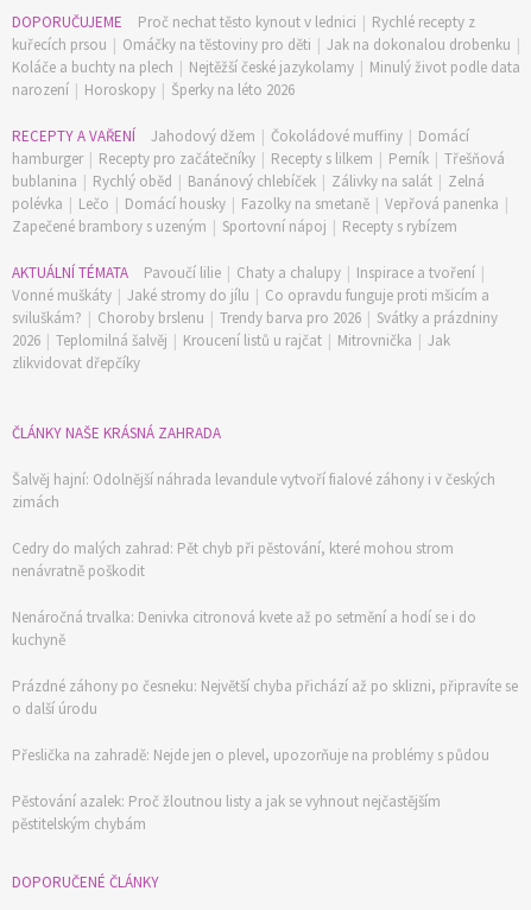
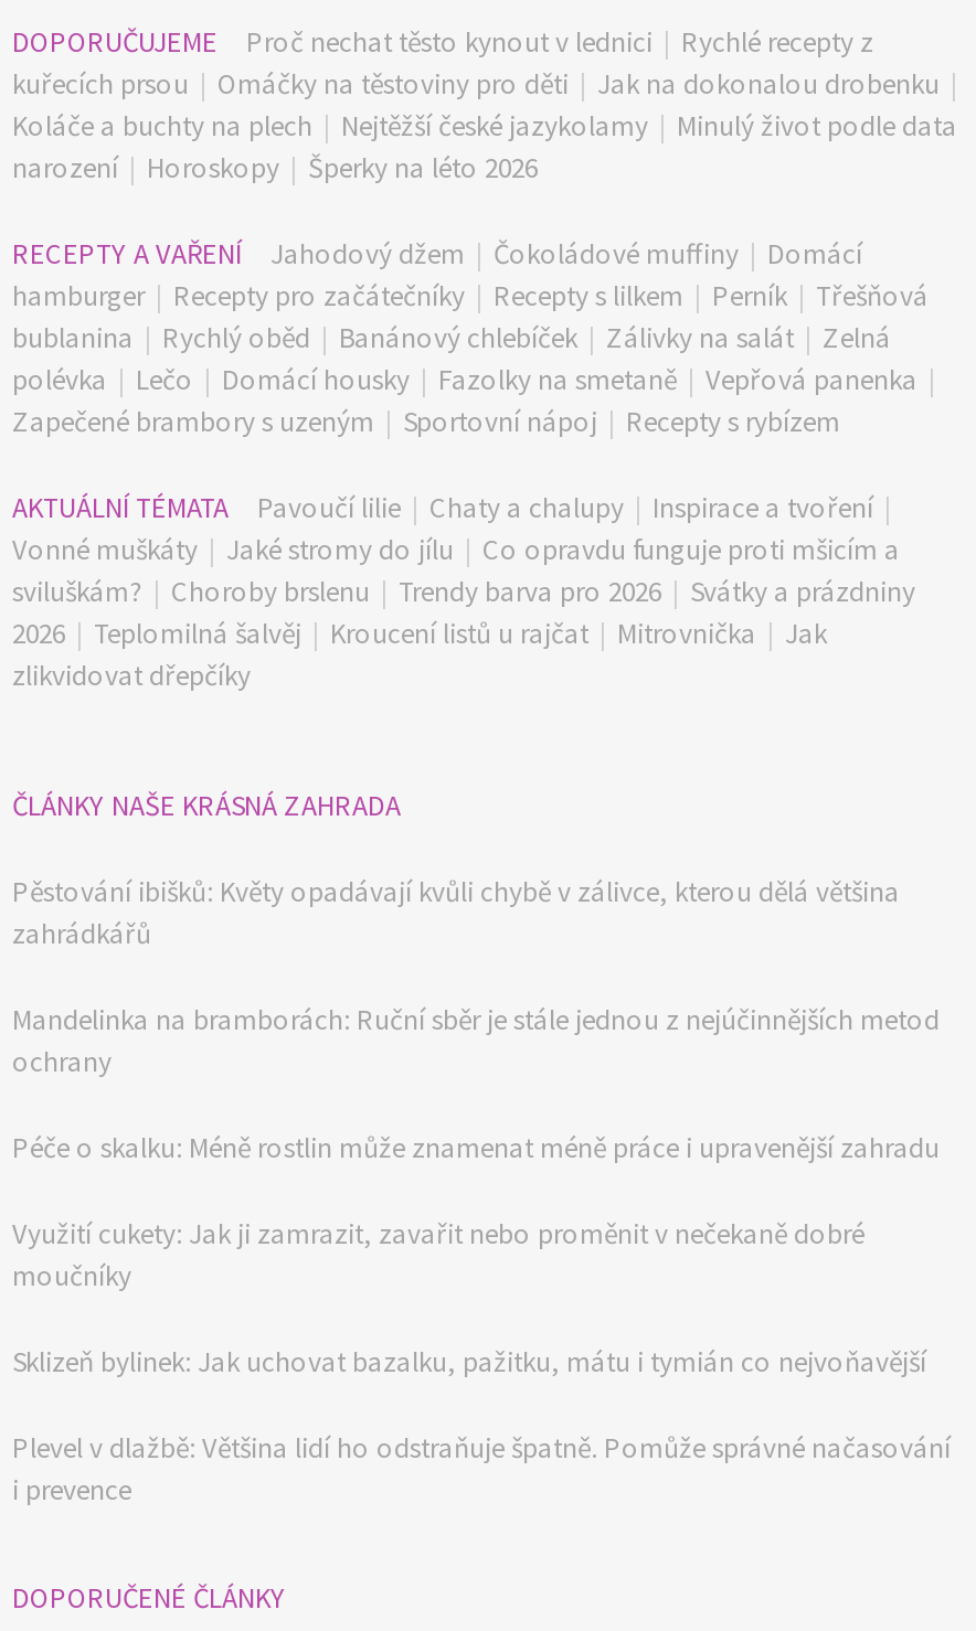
[12,469,495,512] Šalvěj hajní: Odolnější náhrada levandule vytvoří fialové záhony i v českých | zimách -> [12,873,900,952] Pěstování ibišků: Květy opadávají kvůli chybě v zálivce, kterou dělá většina | zahrádkářů
[12,538,454,581] Cedry do malých zahrad: Pět chyb při pěstování, které mohou strom | nenávratně poškodit -> [12,1001,940,1080] Mandelinka na bramborách: Ruční sběr je stále jednou z nejúčinnějších metod | ochrany
[12,607,476,650] Nenáročná trvalka: Denivka citronová kvete až po setmění a hodí se i do | kuchyně -> [12,1129,940,1166] Péče o skalku: Méně rostlin může znamenat méně práce i upravenější zahradu
[12,676,518,719] Prázdné záhony po česneku: Největší chyba přichází až po sklizni, připravíte se | o další úrodu -> [12,1215,864,1294] Využití cukety: Jak ji zamrazit, zavařit nebo proměnit v nečekaně dobré | moučníky
[12,745,489,765] Přeslička na zahradě: Nejde jen o plevel, upozorňuje na problémy s půdou -> [12,1343,926,1381] Sklizeň bylinek: Jak uchovat bazalku, pažitku, mátu i tymián co nejvoňavější
[12,791,441,834] Pěstování azalek: Proč žloutnou listy a jak se vyhnout nejčastějším | pěstitelským chybám -> [12,1429,951,1509] Plevel v dlažbě: Většina lidí ho odstraňuje špatně. Pomůže správné načasování | i prevence

